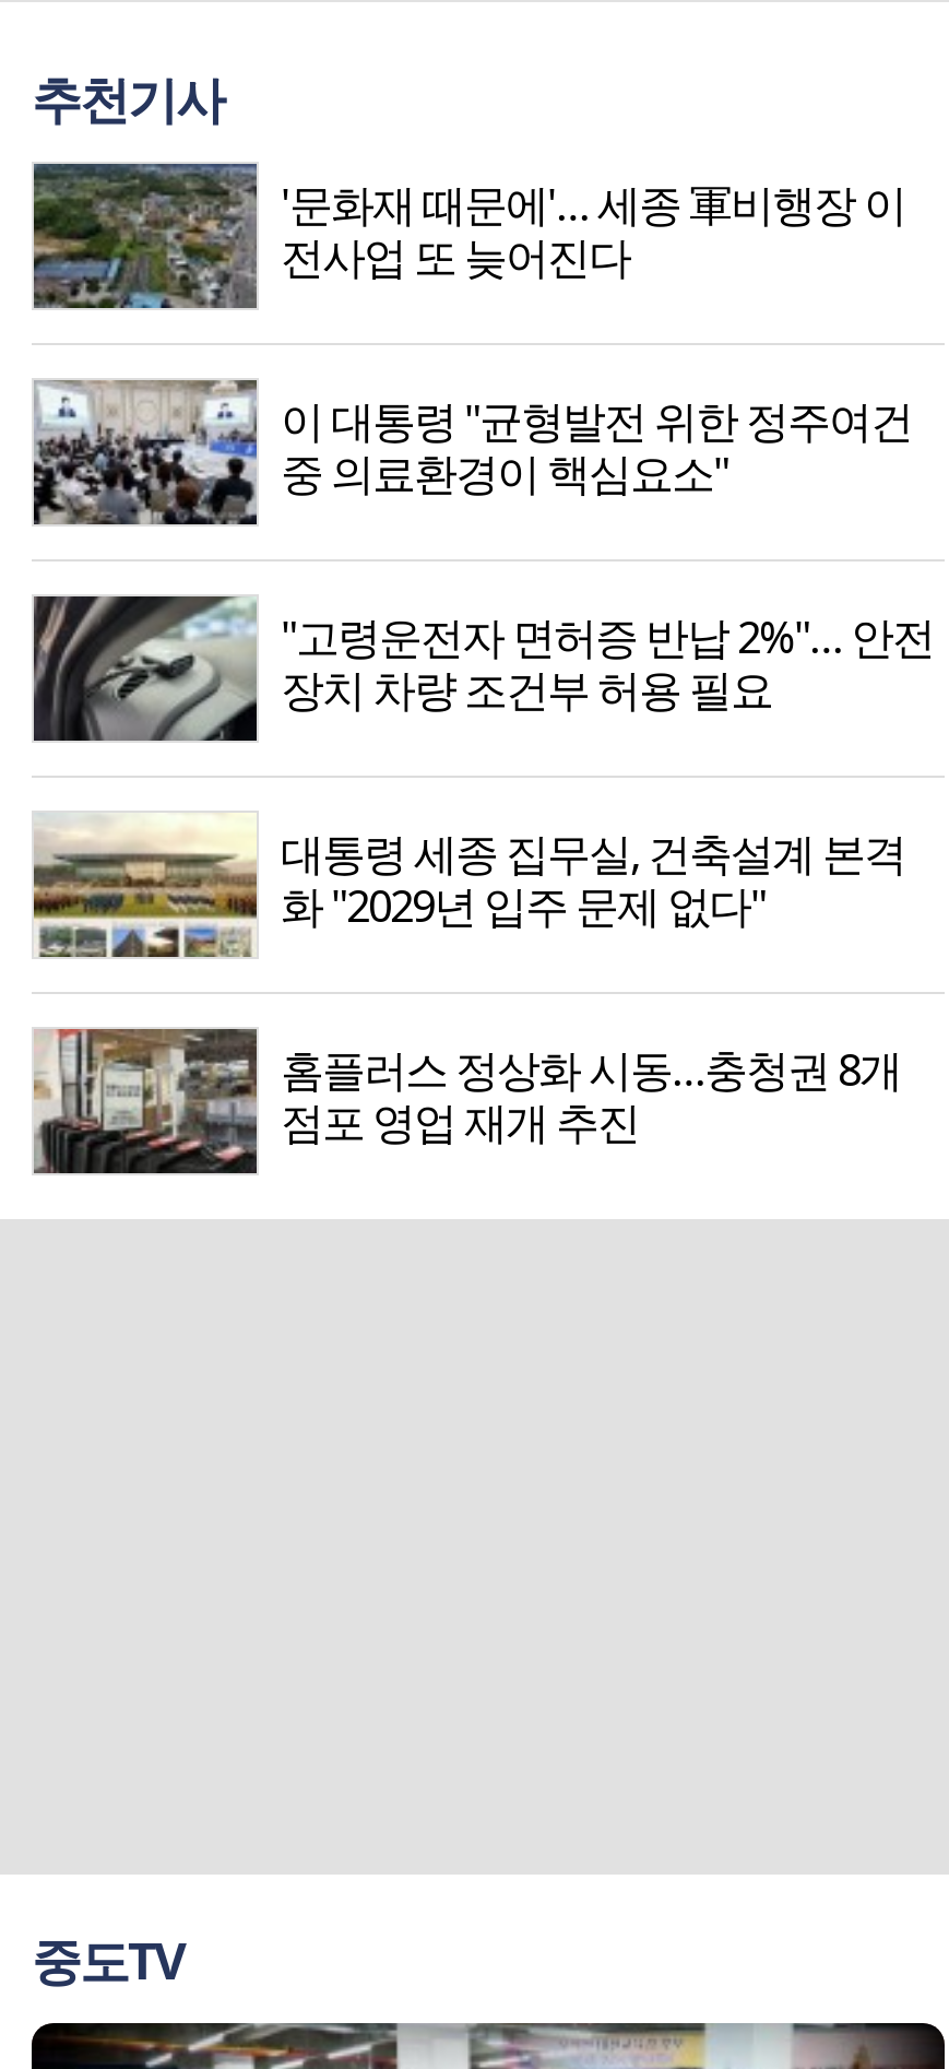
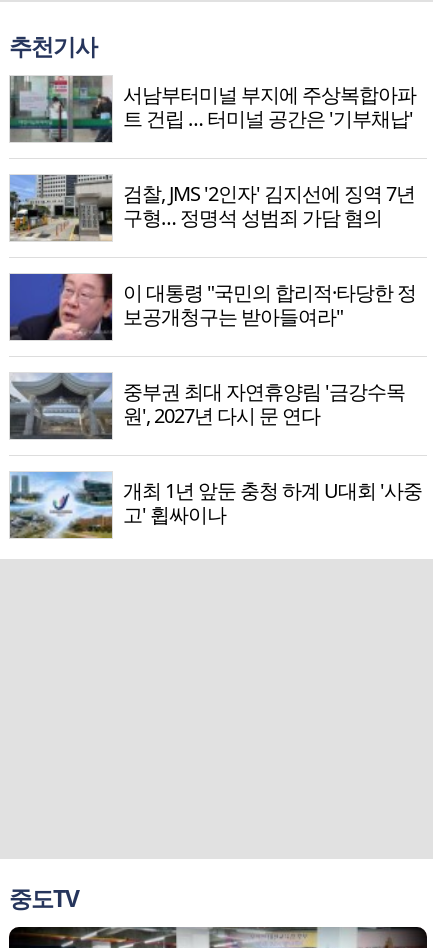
[34,162,905,310] [image] | '문화재 때문에'… 세종 軍비행장 이 | 전사업 또 늦어진다 -> [10,75,416,143] [image] | 서남부터미널 부지에 주상복합아파 | 트 건립 … 터미널 공간은 '기부채납'
[32,378,912,527] [image] | 이 대통령 "균형발전 위한 정주여건 | 중 의료환경이 핵심요소" -> [10,174,415,242] [image] | 검찰, JMS '2인자' 김지선에 징역 7년 | 구형… 정명석 성범죄 가담 혐의
[32,594,934,743] [image] | "고령운전자 면허증 반납 2%"… 안전 | 장치 차량 조건부 허용 필요 -> [9,273,416,341] [image] | 이 대통령 "국민의 합리적·타당한 정 | 보공개청구는 받아들여라"
[32,813,905,959] [image] | 대통령 세종 집무실, 건축설계 본격 | 화 "2029년 입주 문제 없다" -> [9,372,405,439] [image] | 중부권 최대 자연휴양림 '금강수목 | 원', 2027년 다시 문 연다
[32,1027,901,1175] [image] | 홈플러스 정상화 시동…충청권 8개 | 점포 영업 재개 추진 -> [9,471,422,539] [image] | 개최 1년 앞둔 충청 하계 U대회 '사중 | 고' 휩싸이나

